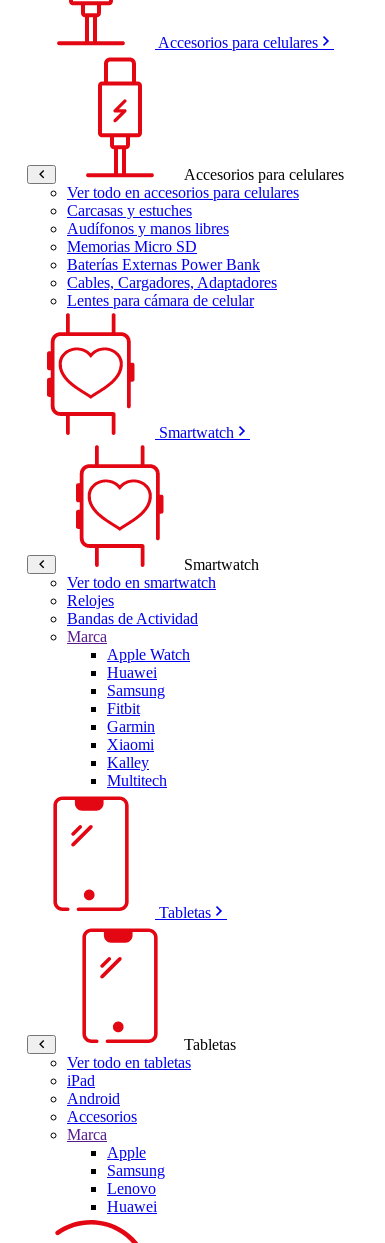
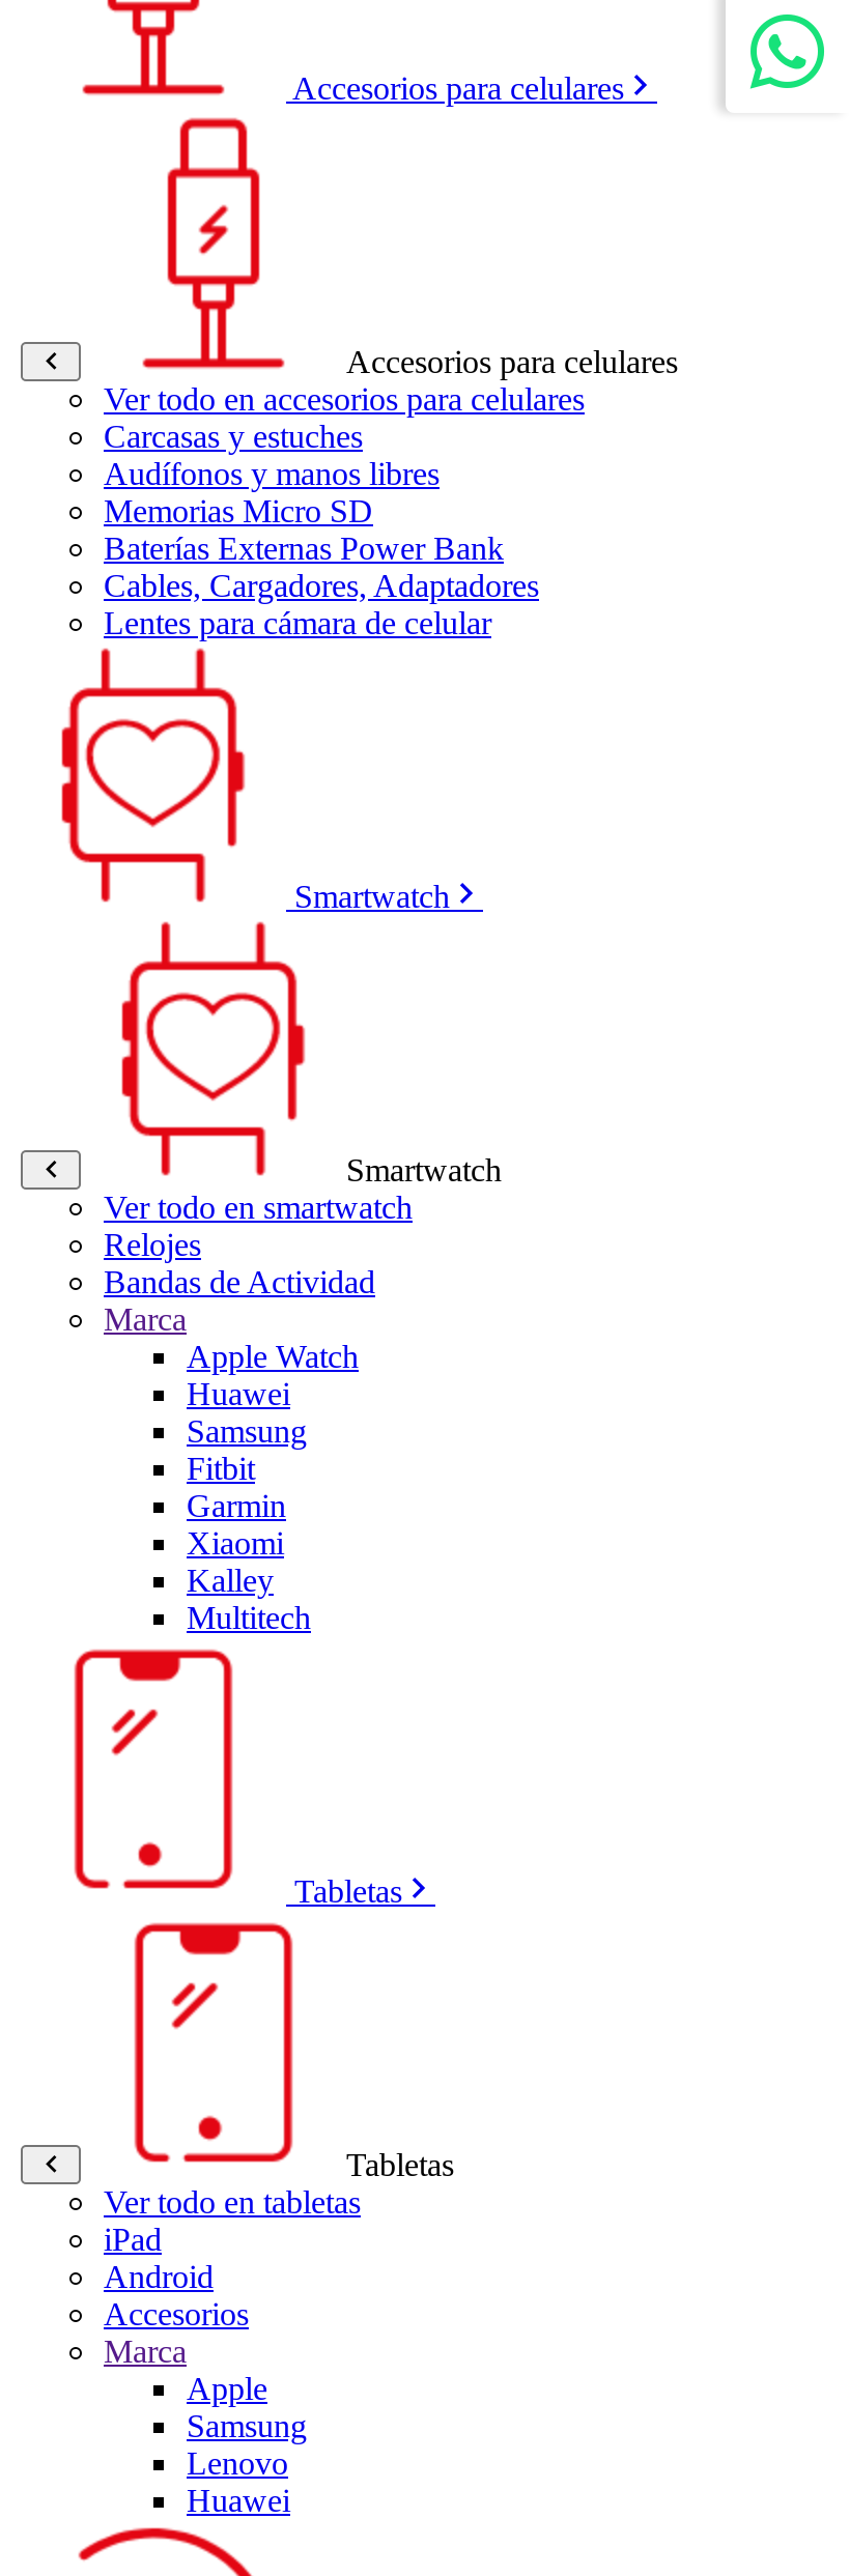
none -> [748,12,827,91] [image]

